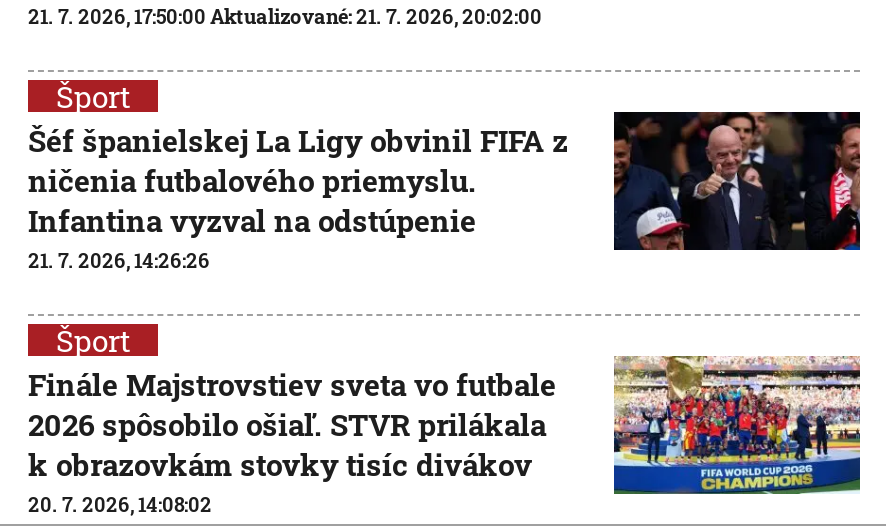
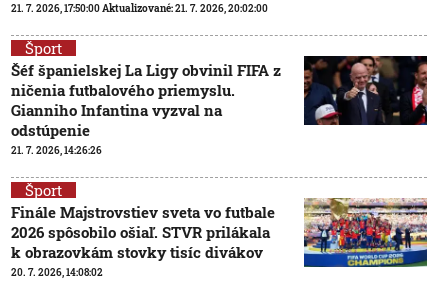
[28,201,476,241] Infantina vyzval na odstúpenie -> [11,100,222,140] Gianniho Infantina vyzval na | odstúpenie

